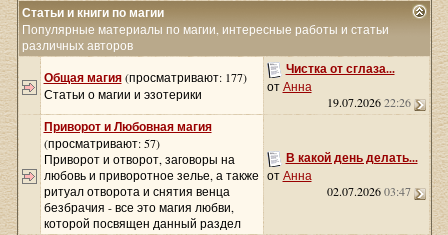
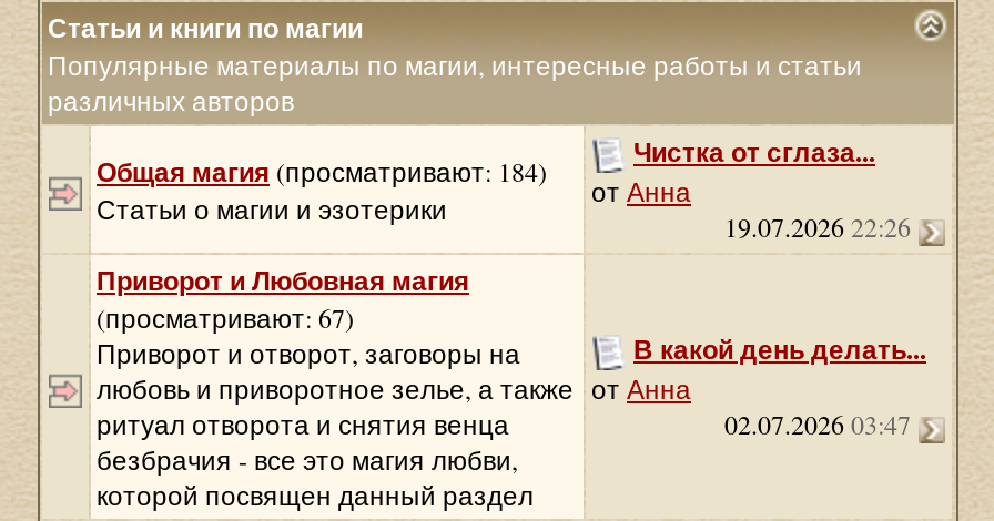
[43,69,246,86] Общая магия (просматривают: 177) -> [97,153,547,191] Общая магия (просматривают: 184)
[43,135,159,151] (просматривают: 57) -> [97,299,354,335] (просматривают: 67)

